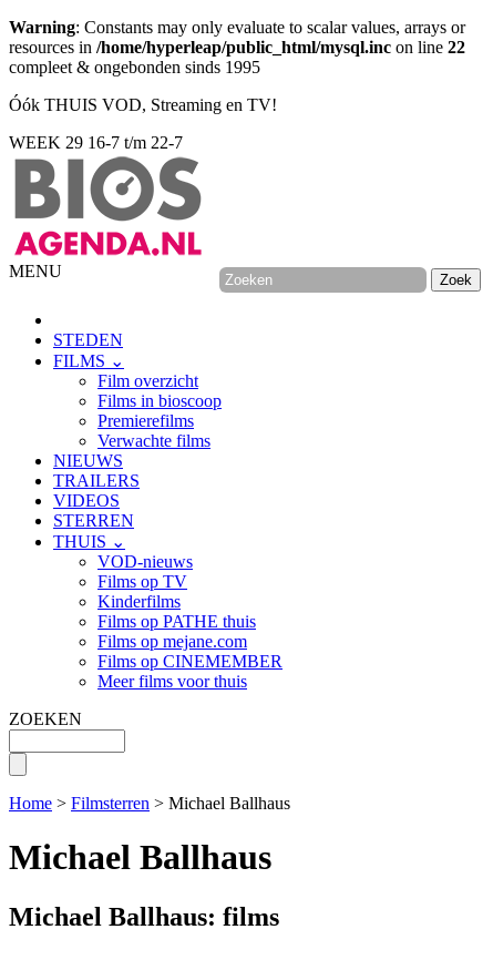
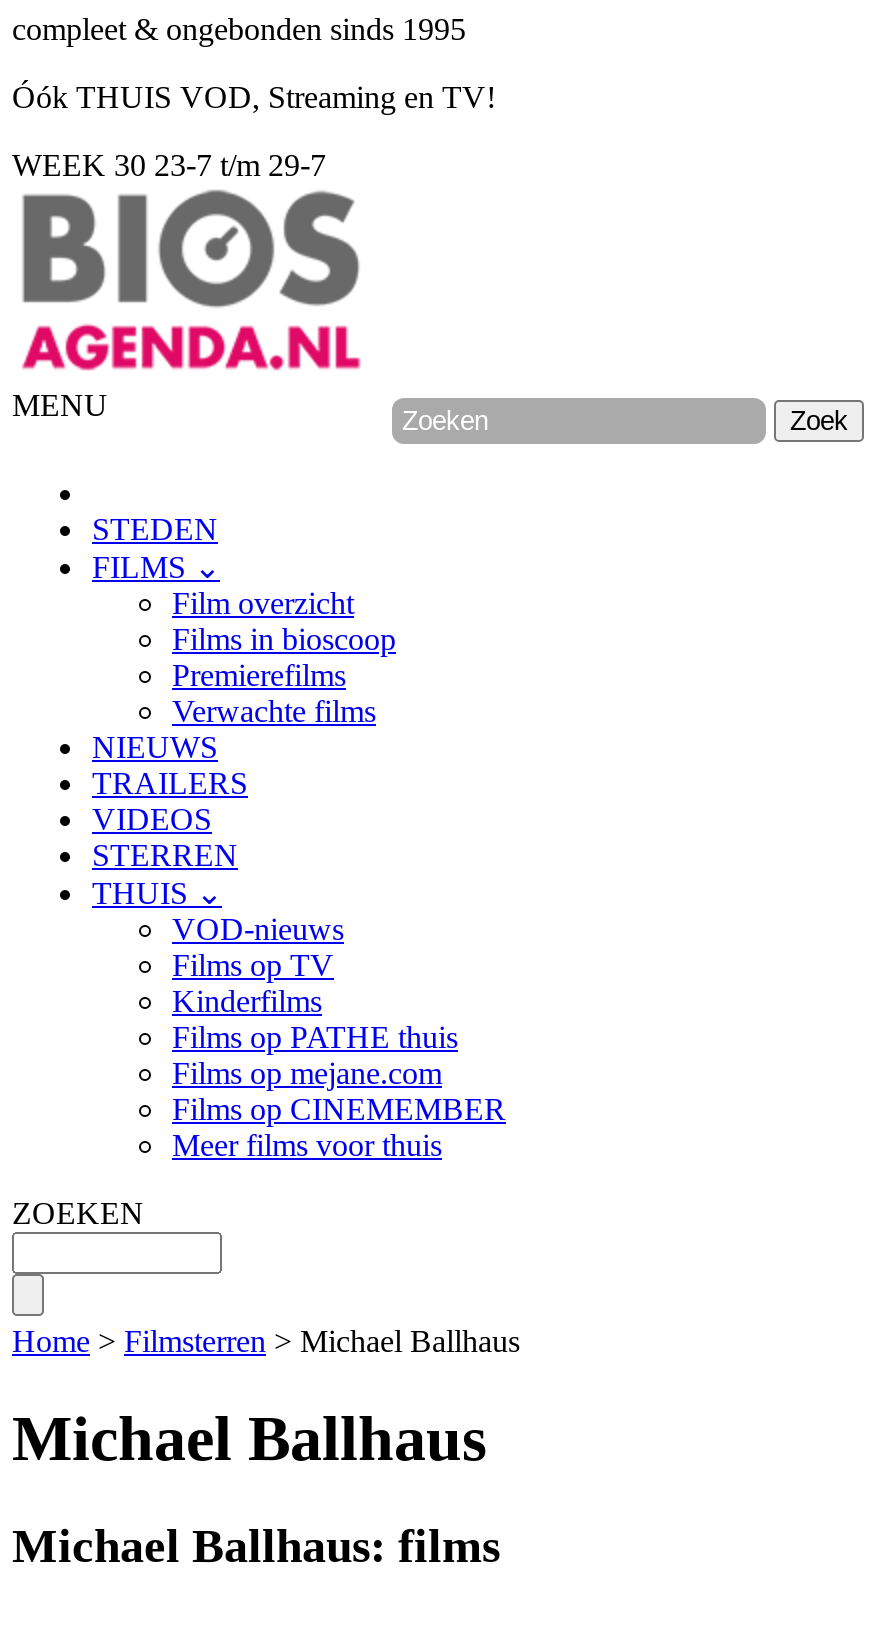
[9,18,465,57] Warning: Constants may only evaluate to scalar values, arrays or | resources in /home/hyperleap/public_html/mysql.inc on line 22 -> none
[9,133,183,152] WEEK 29 16-7 t/m 22-7 -> [12,148,326,182] WEEK 30 23-7 t/m 29-7

